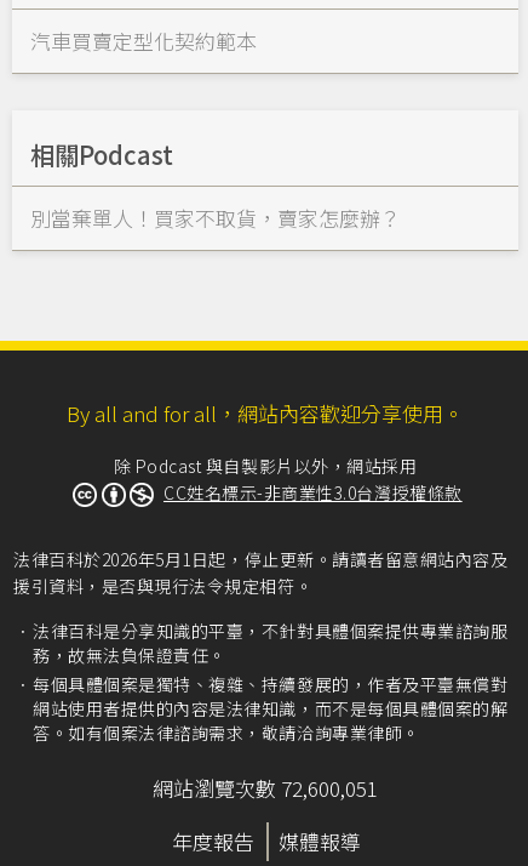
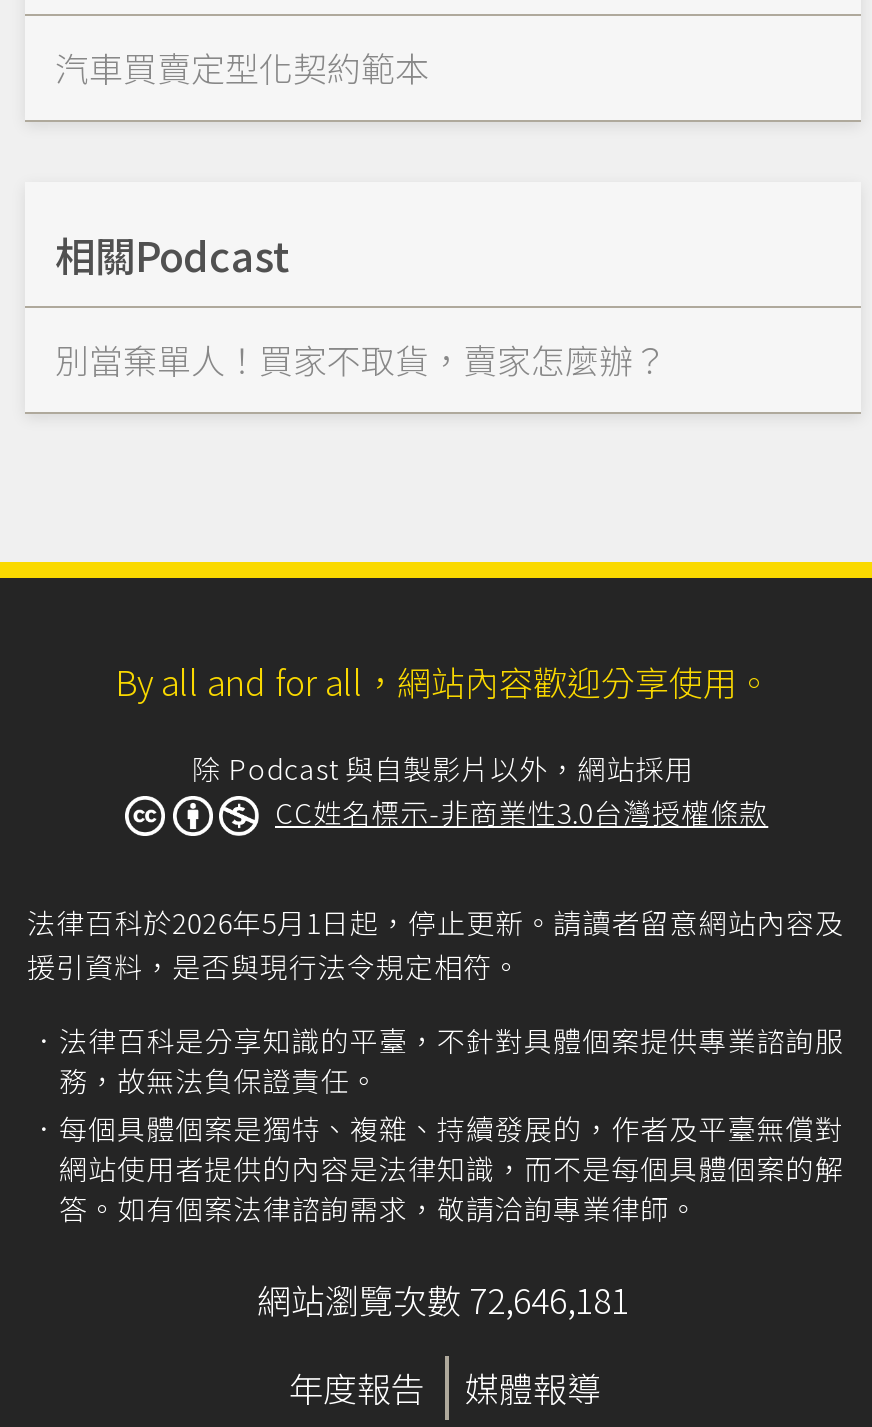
[153,773,378,803] 網站瀏覽次數 72,600,051 -> [257,1274,629,1324] 網站瀏覽次數 72,646,181

